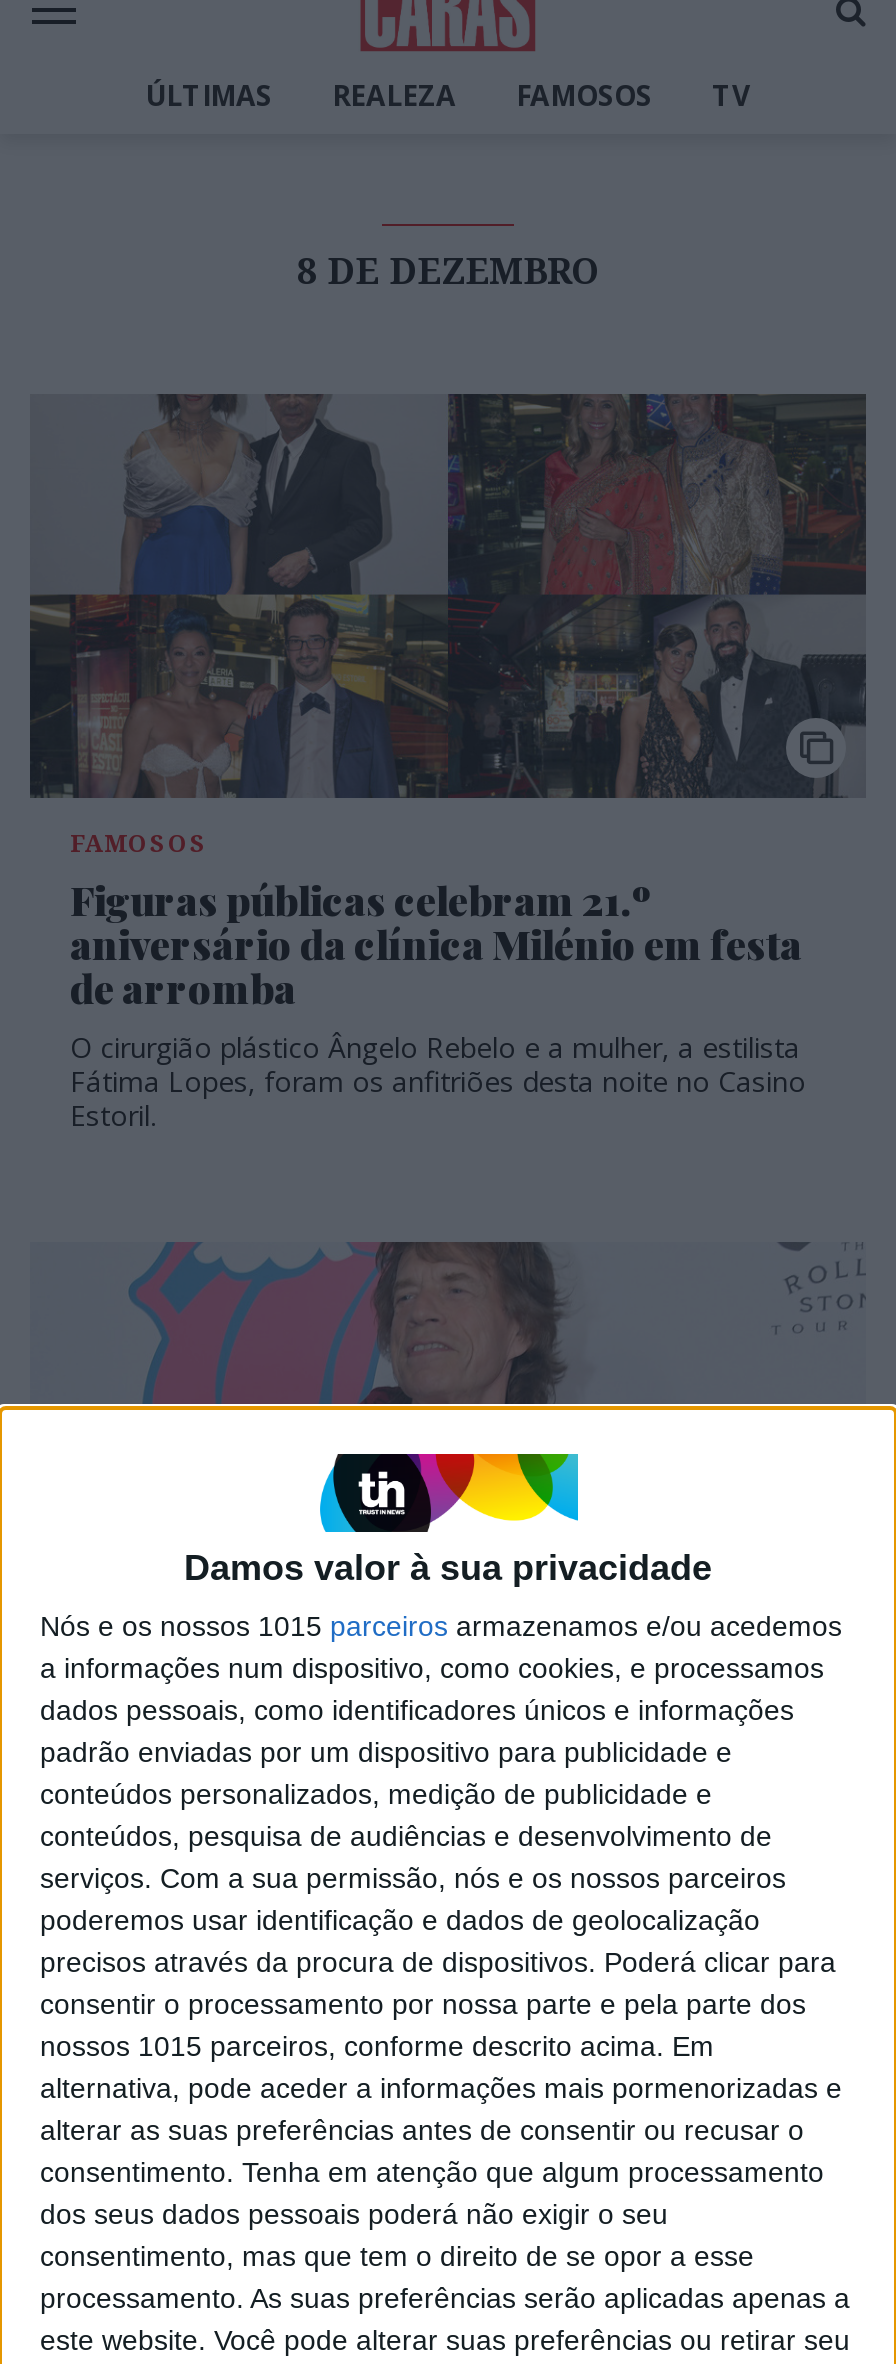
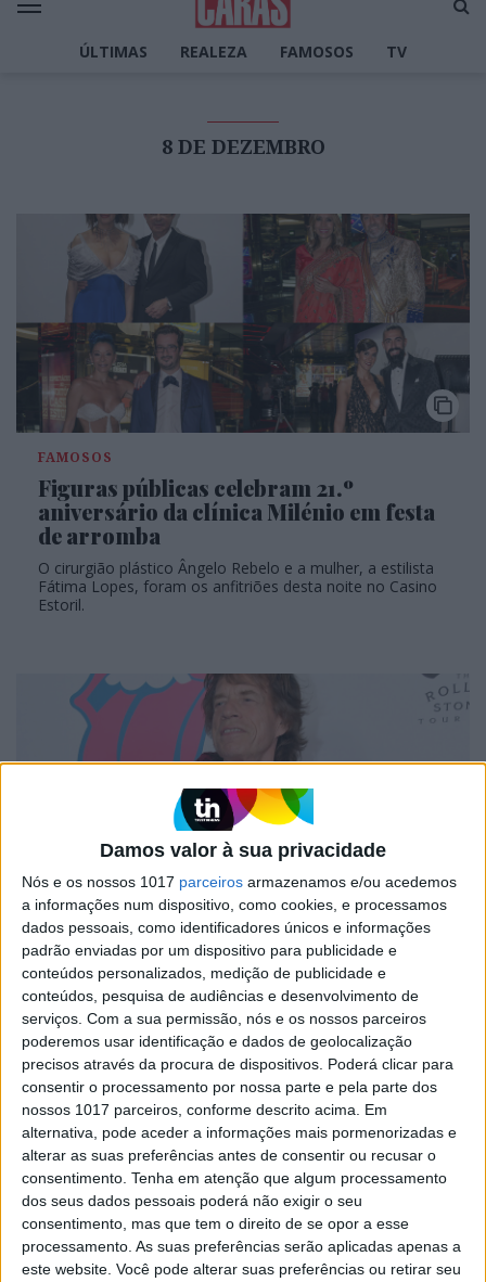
[40,1610,842,1642] Nós e os nossos 1015 parceiros armazenamos e/ou acedemos -> [22,873,457,890] Nós e os nossos 1017 parceiros armazenamos e/ou acedemos
[40,2030,714,2062] nossos 1015 parceiros, conforme descrito acima. Em -> [22,1101,387,1118] nossos 1017 parceiros, conforme descrito acima. Em

